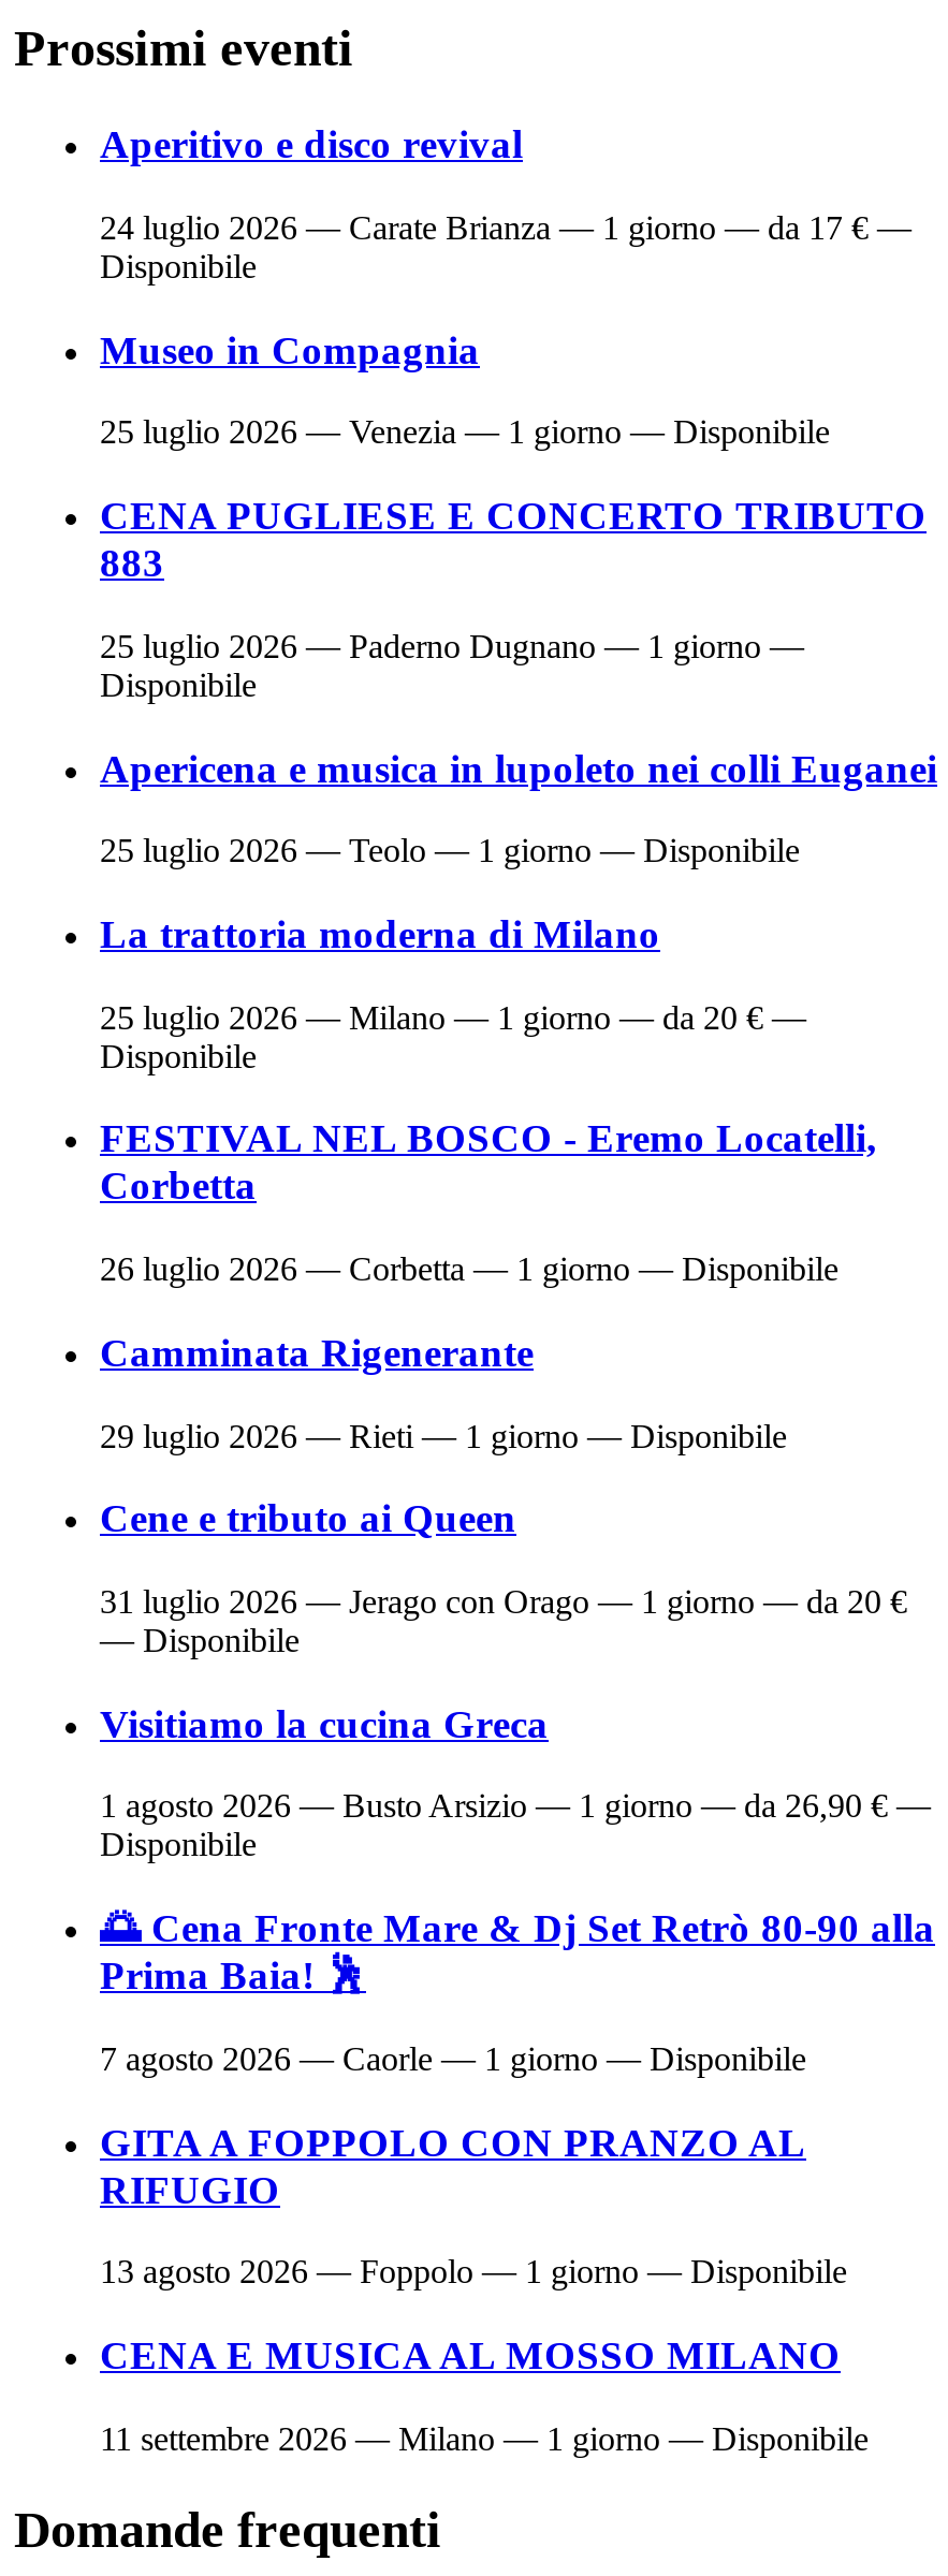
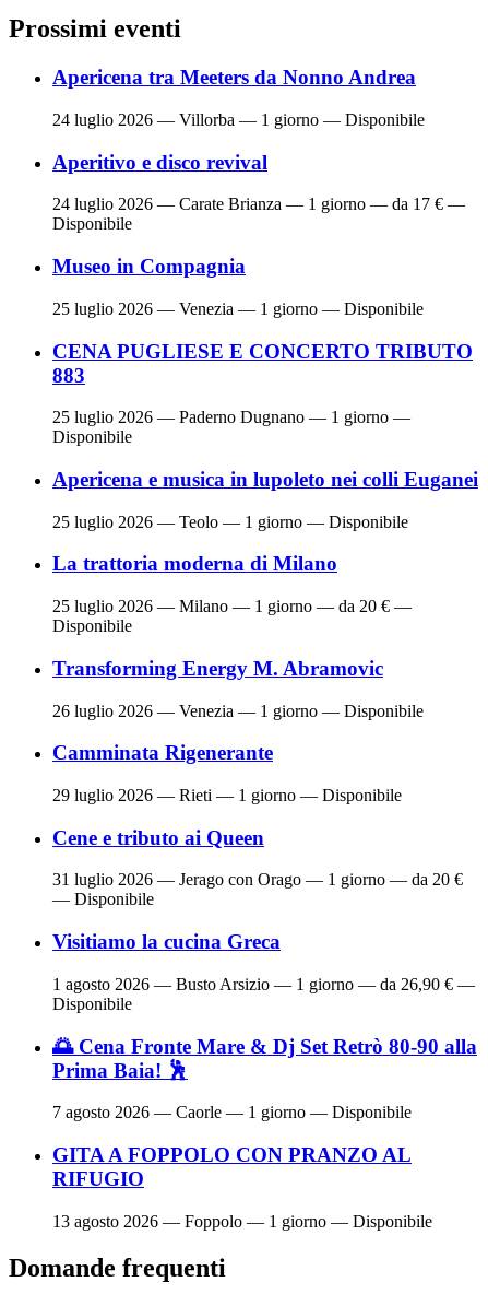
none -> [52,66,425,129] Apericena tra Meeters da Nonno Andrea | 24 luglio 2026 — Villorba — 1 giorno — Disponibile
moved [100,122,937,1074] -> [52,150,478,635]: Aperitivo e disco revival | 24 luglio 2026 — Carate Brianza — 1 giorno — da 17 € — | Disponibile | ... | 25 luglio 2026 — Milano — 1 giorno — da 20 € — | Disponibile
[100,1116,877,1208] FESTIVAL NEL BOSCO - Eremo Locatelli, | Corbetta -> [52,657,383,680] Transforming Energy M. Abramovic
[100,1251,838,1287] 26 luglio 2026 — Corbetta — 1 giorno — Disponibile -> [52,701,424,720] 26 luglio 2026 — Venezia — 1 giorno — Disponibile
moved [100,1330,931,2290] -> [52,741,475,1230]: Camminata Rigenerante | 29 luglio 2026 — Rieti — 1 giorno — Disponibile | Cene e tributo ai Queen | ... | RIFUGIO | 13 agosto 2026 — Foppolo — 1 giorno — Disponibile
[100,2333,869,2456] CENA E MUSICA AL MOSSO MILANO | 11 settembre 2026 — Milano — 1 giorno — Disponibile -> none

